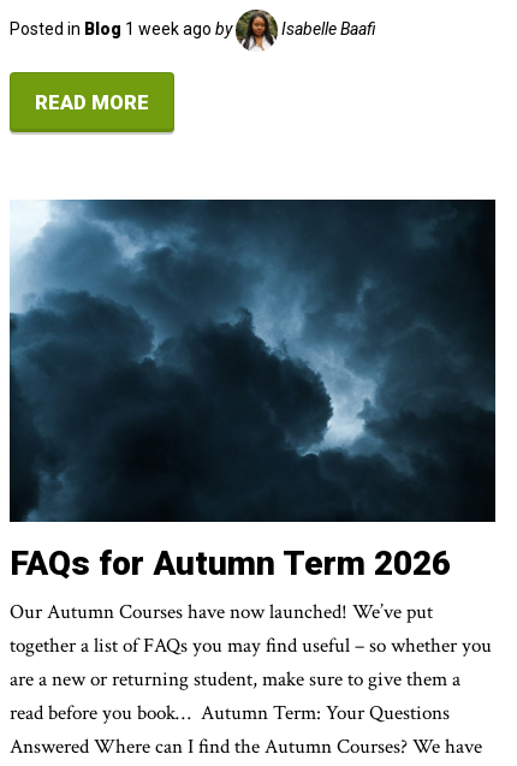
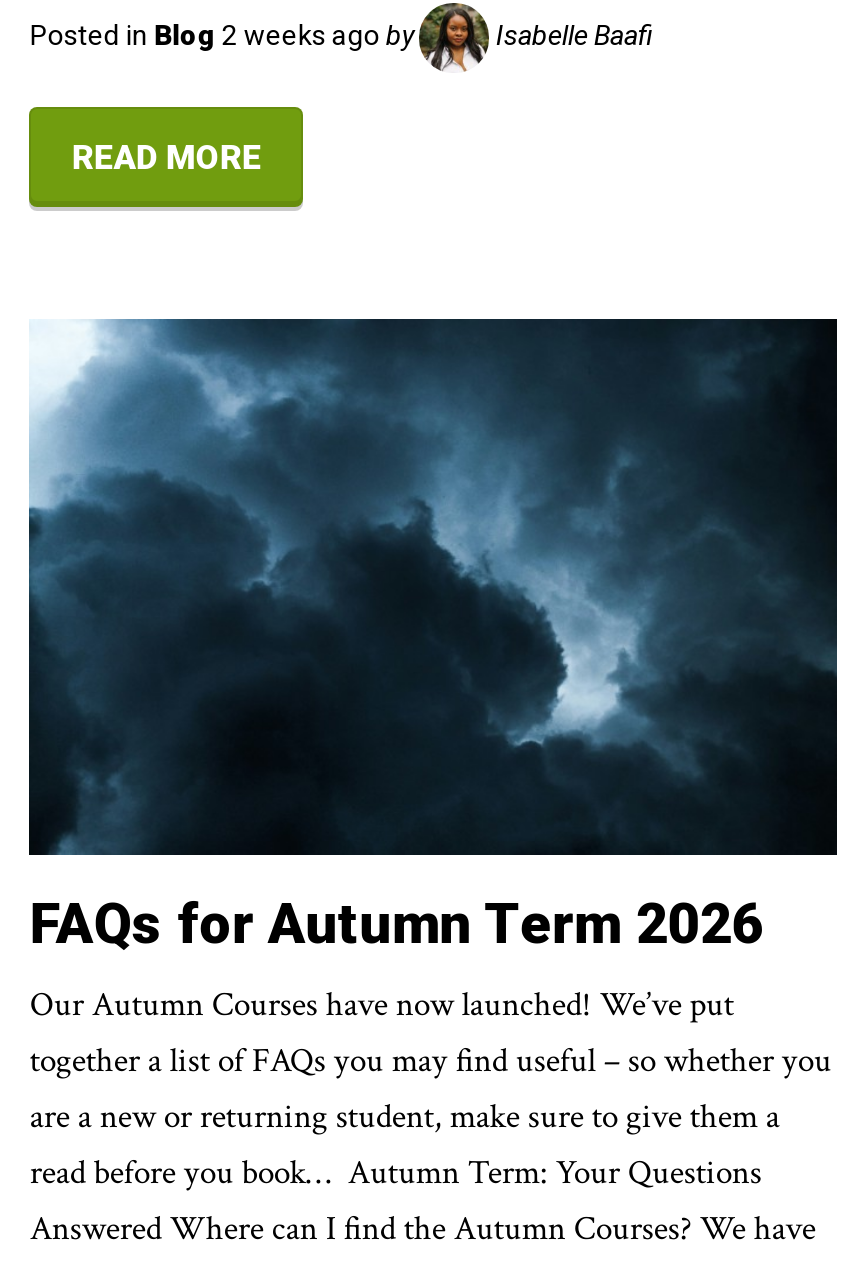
[10,19,236,38] Posted in Blog 1 week ago by -> [30,19,420,51] Posted in Blog 2 weeks ago by

